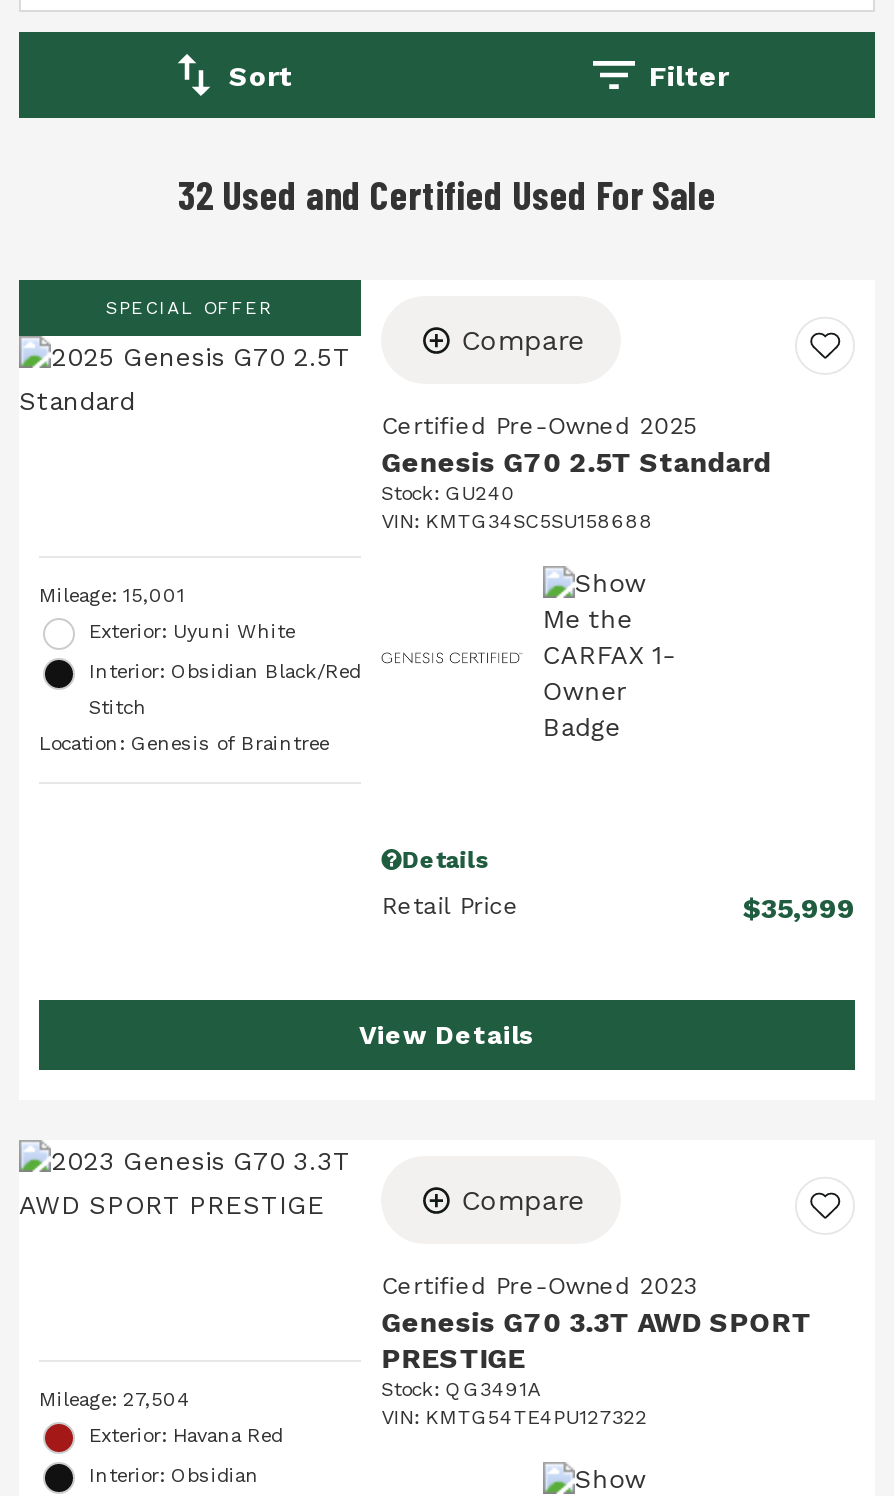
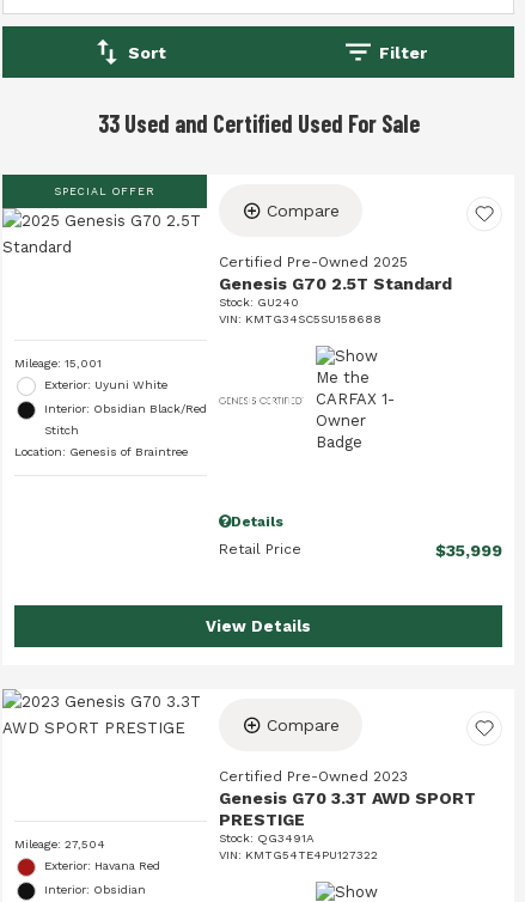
[178,170,716,218] 32 Used and Certified Used For Sale -> [97,109,419,138] 33 Used and Certified Used For Sale

